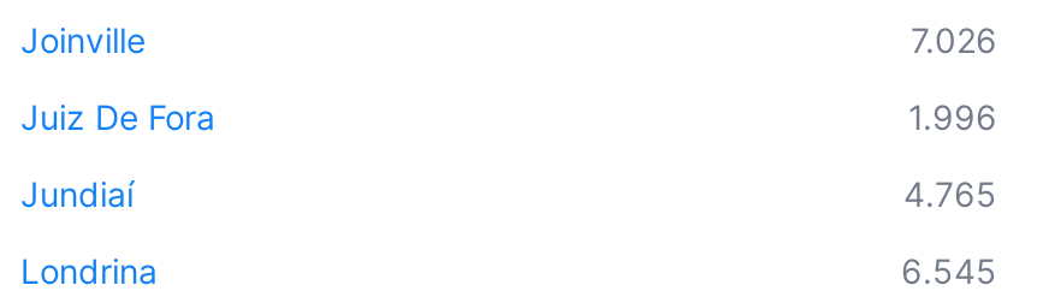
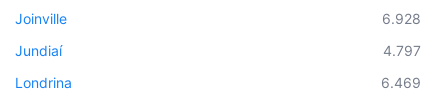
[20,18,997,136] 7.026 | Juiz De Fora | 1.996 -> [382,10,421,27] 6.928
[903,172,997,213] 4.765 -> [383,42,421,59] 4.797
[901,249,997,290] 6.545 -> [381,74,421,91] 6.469

